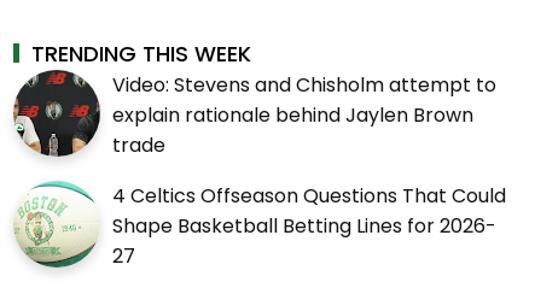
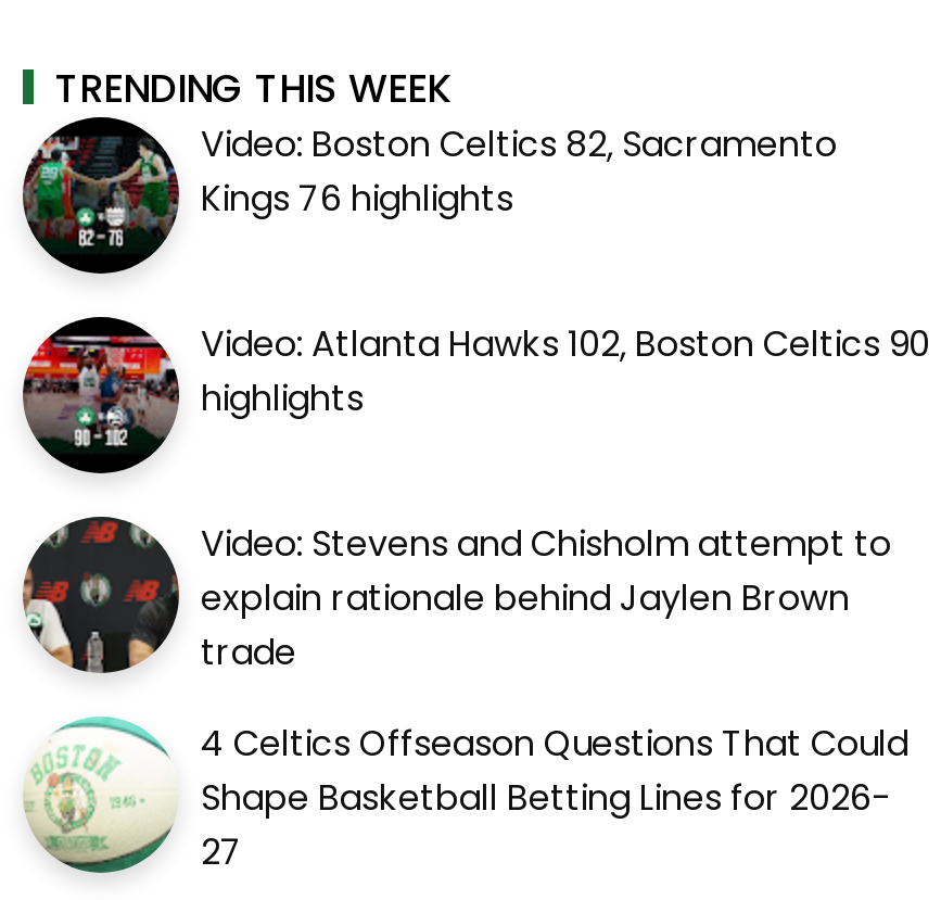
none -> [21,315,170,476] [image]
none -> [23,119,930,423] [image] | Video: Boston Celtics 82, Sacramento | Kings 76 highlights | Video: Atlanta Hawks 102, Boston Celtics 90 | highlights

